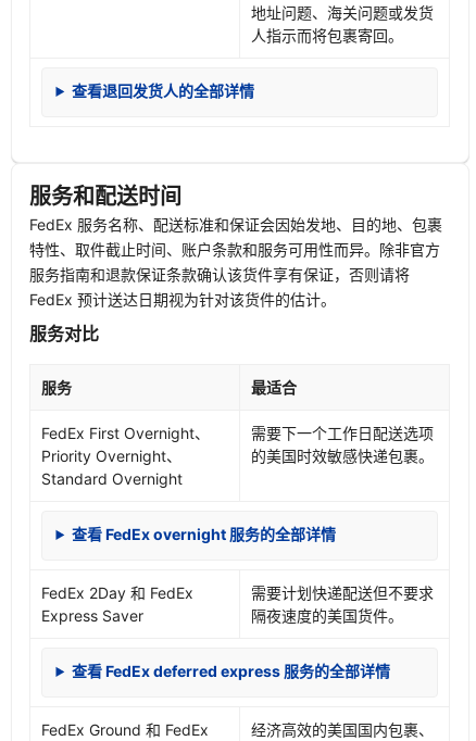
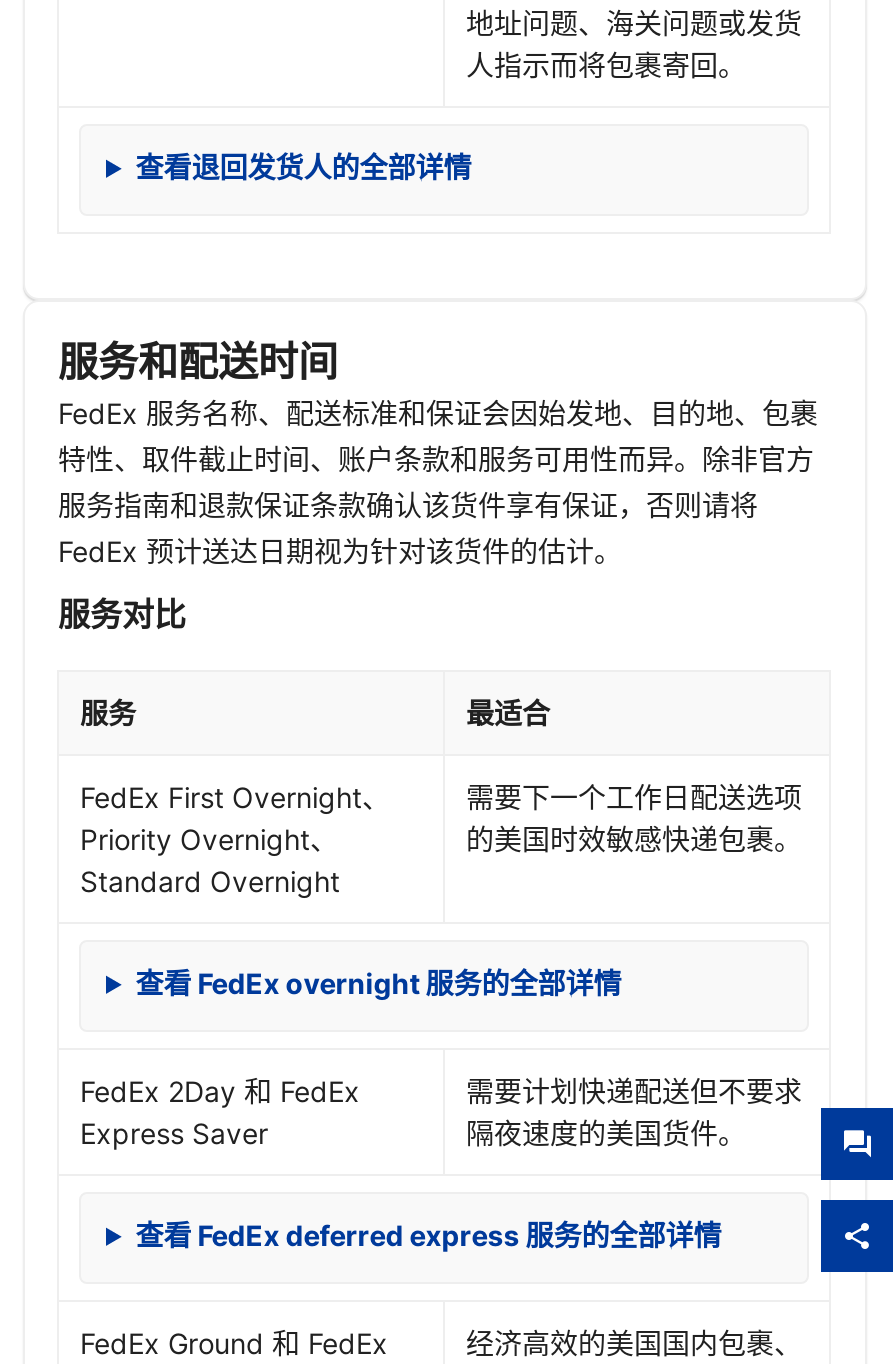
none -> [819,1106,887,1182] [image]
none -> [819,1198,887,1274] [image]

